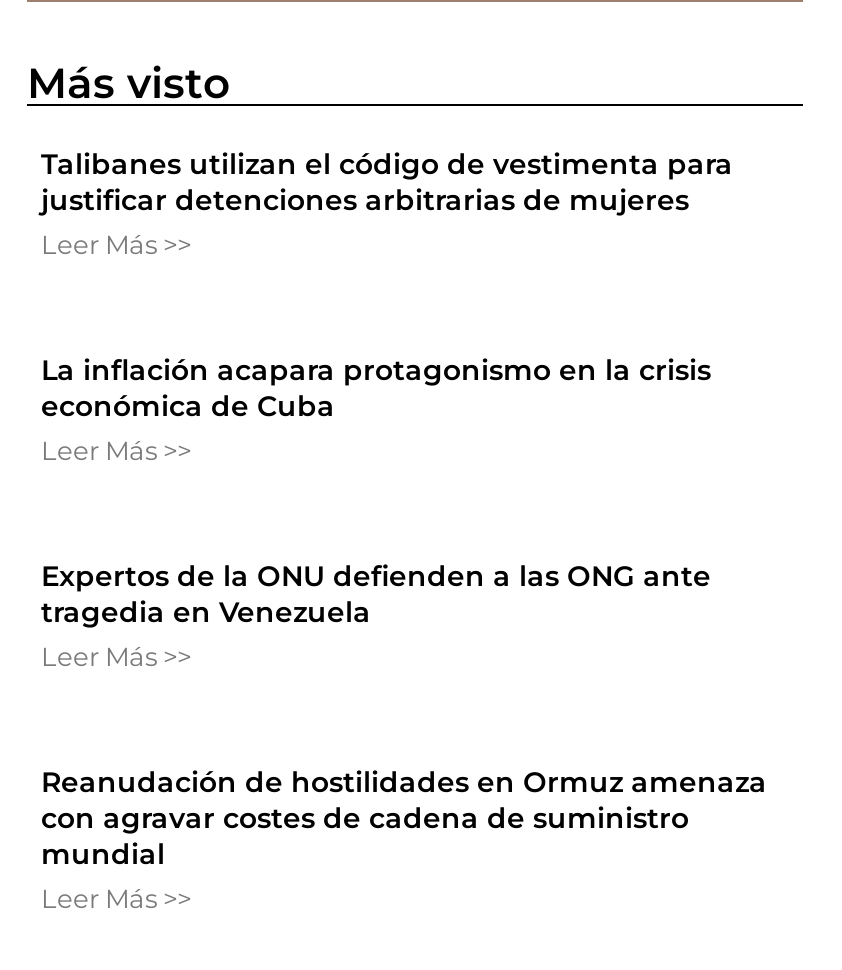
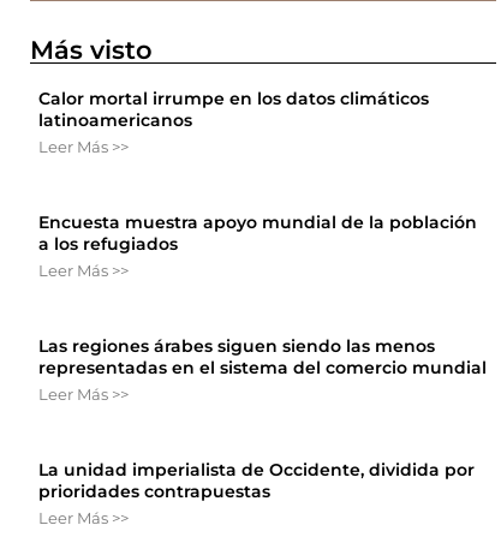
[41,145,733,217] Talibanes utilizan el código de vestimenta para | justificar detenciones arbitrarias de mujeres -> [38,87,429,130] Calor mortal irrumpe en los datos climáticos | latinoamericanos
[41,351,711,423] La inflación acapara protagonismo en la crisis | económica de Cuba -> [38,211,477,254] Encuesta muestra apoyo mundial de la población | a los refugiados
[41,557,711,629] Expertos de la ONU defienden a las ONG ante | tragedia en Venezuela -> [38,335,487,378] Las regiones árabes siguen siendo las menos | representadas en el sistema del comercio mundial
[41,763,767,871] Reanudación de hostilidades en Ormuz amenaza | con agravar costes de cadena de suministro | mundial -> [38,458,475,502] La unidad imperialista de Occidente, dividida por | prioridades contrapuestas

